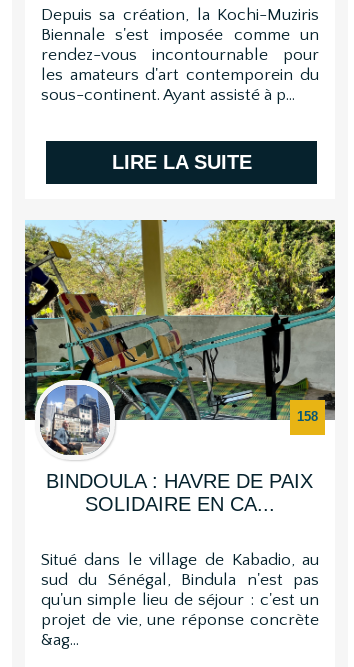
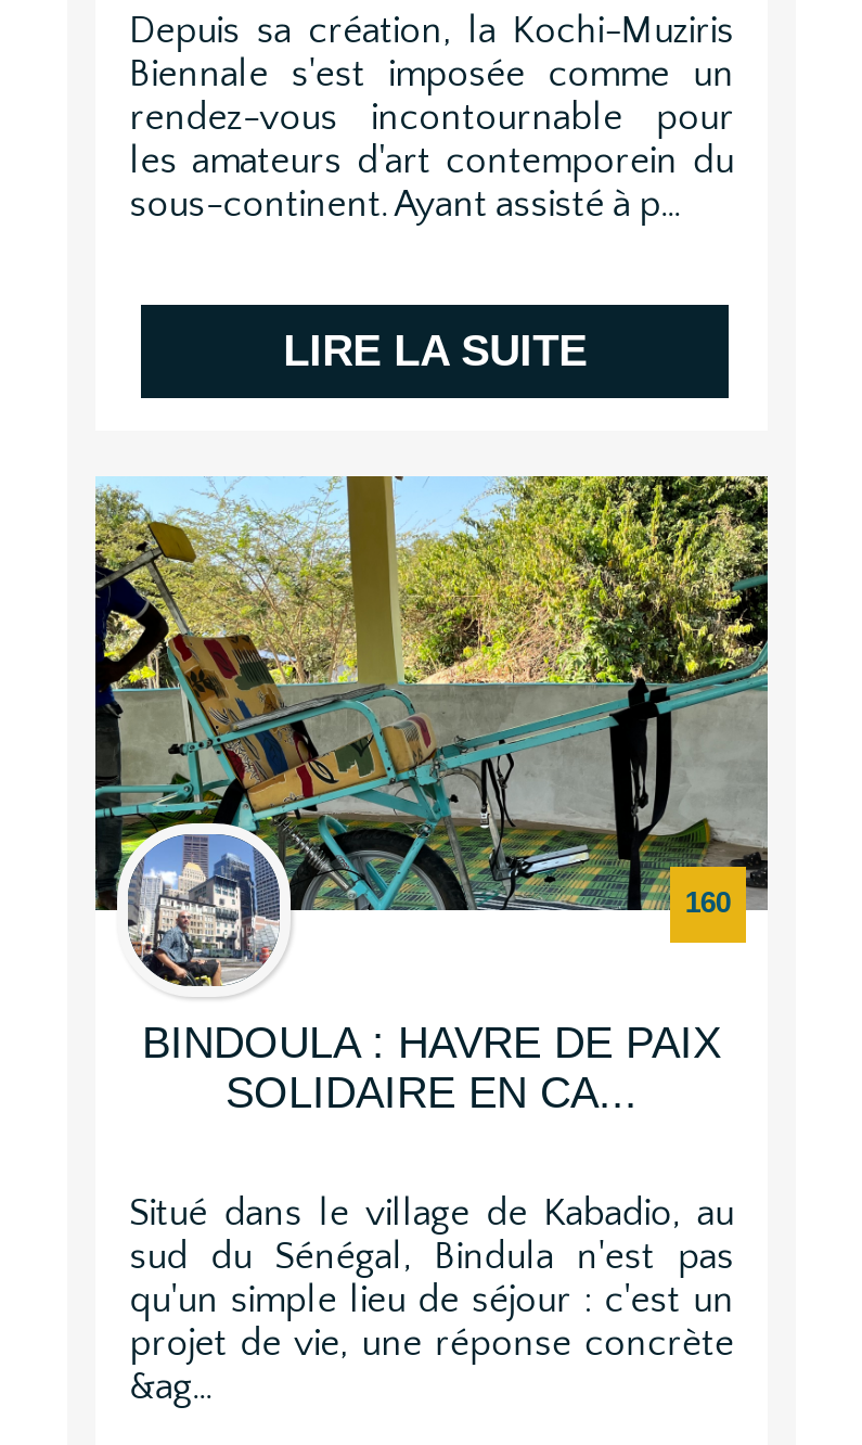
[297,409,318,424] 158 -> [685,887,730,919] 160

